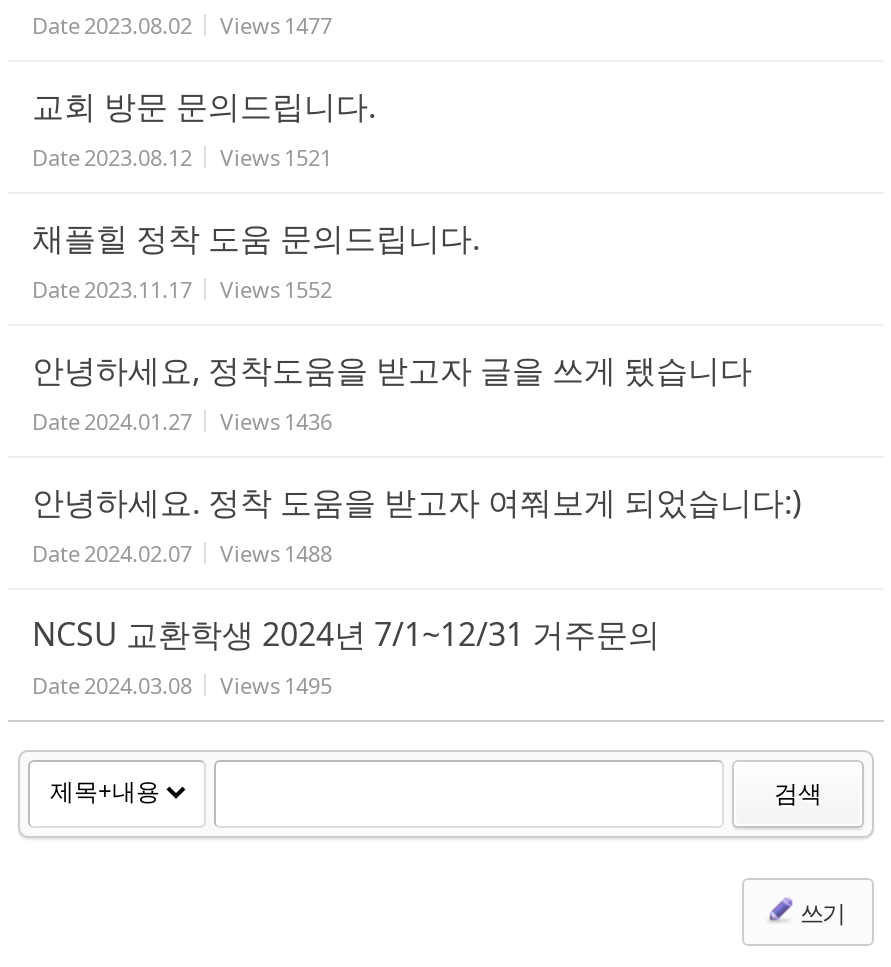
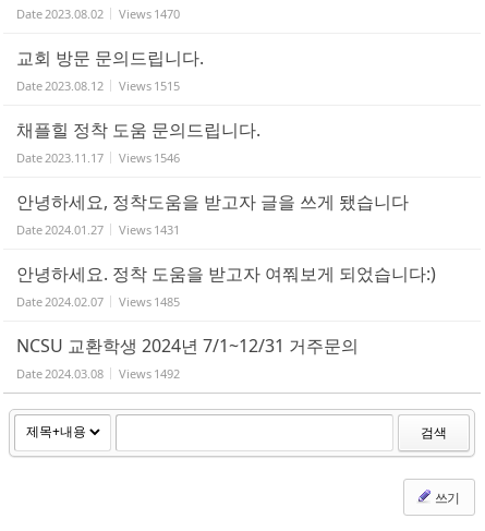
[32,10,332,40] Date 2023.08.02 Views 1477 -> [16,5,180,22] Date 2023.08.02 Views 1470
[32,142,332,172] Date 2023.08.12 Views 1521 -> [16,77,180,94] Date 2023.08.12 Views 1515
[32,274,332,304] Date 2023.11.17 Views 1552 -> [16,149,180,166] Date 2023.11.17 Views 1546
[32,406,332,436] Date 2024.01.27 Views 1436 -> [16,221,180,238] Date 2024.01.27 Views 1431
[32,538,332,568] Date 2024.02.07 Views 1488 -> [16,293,180,310] Date 2024.02.07 Views 1485
[32,670,332,700] Date 2024.03.08 Views 1495 -> [16,365,180,382] Date 2024.03.08 Views 1492

